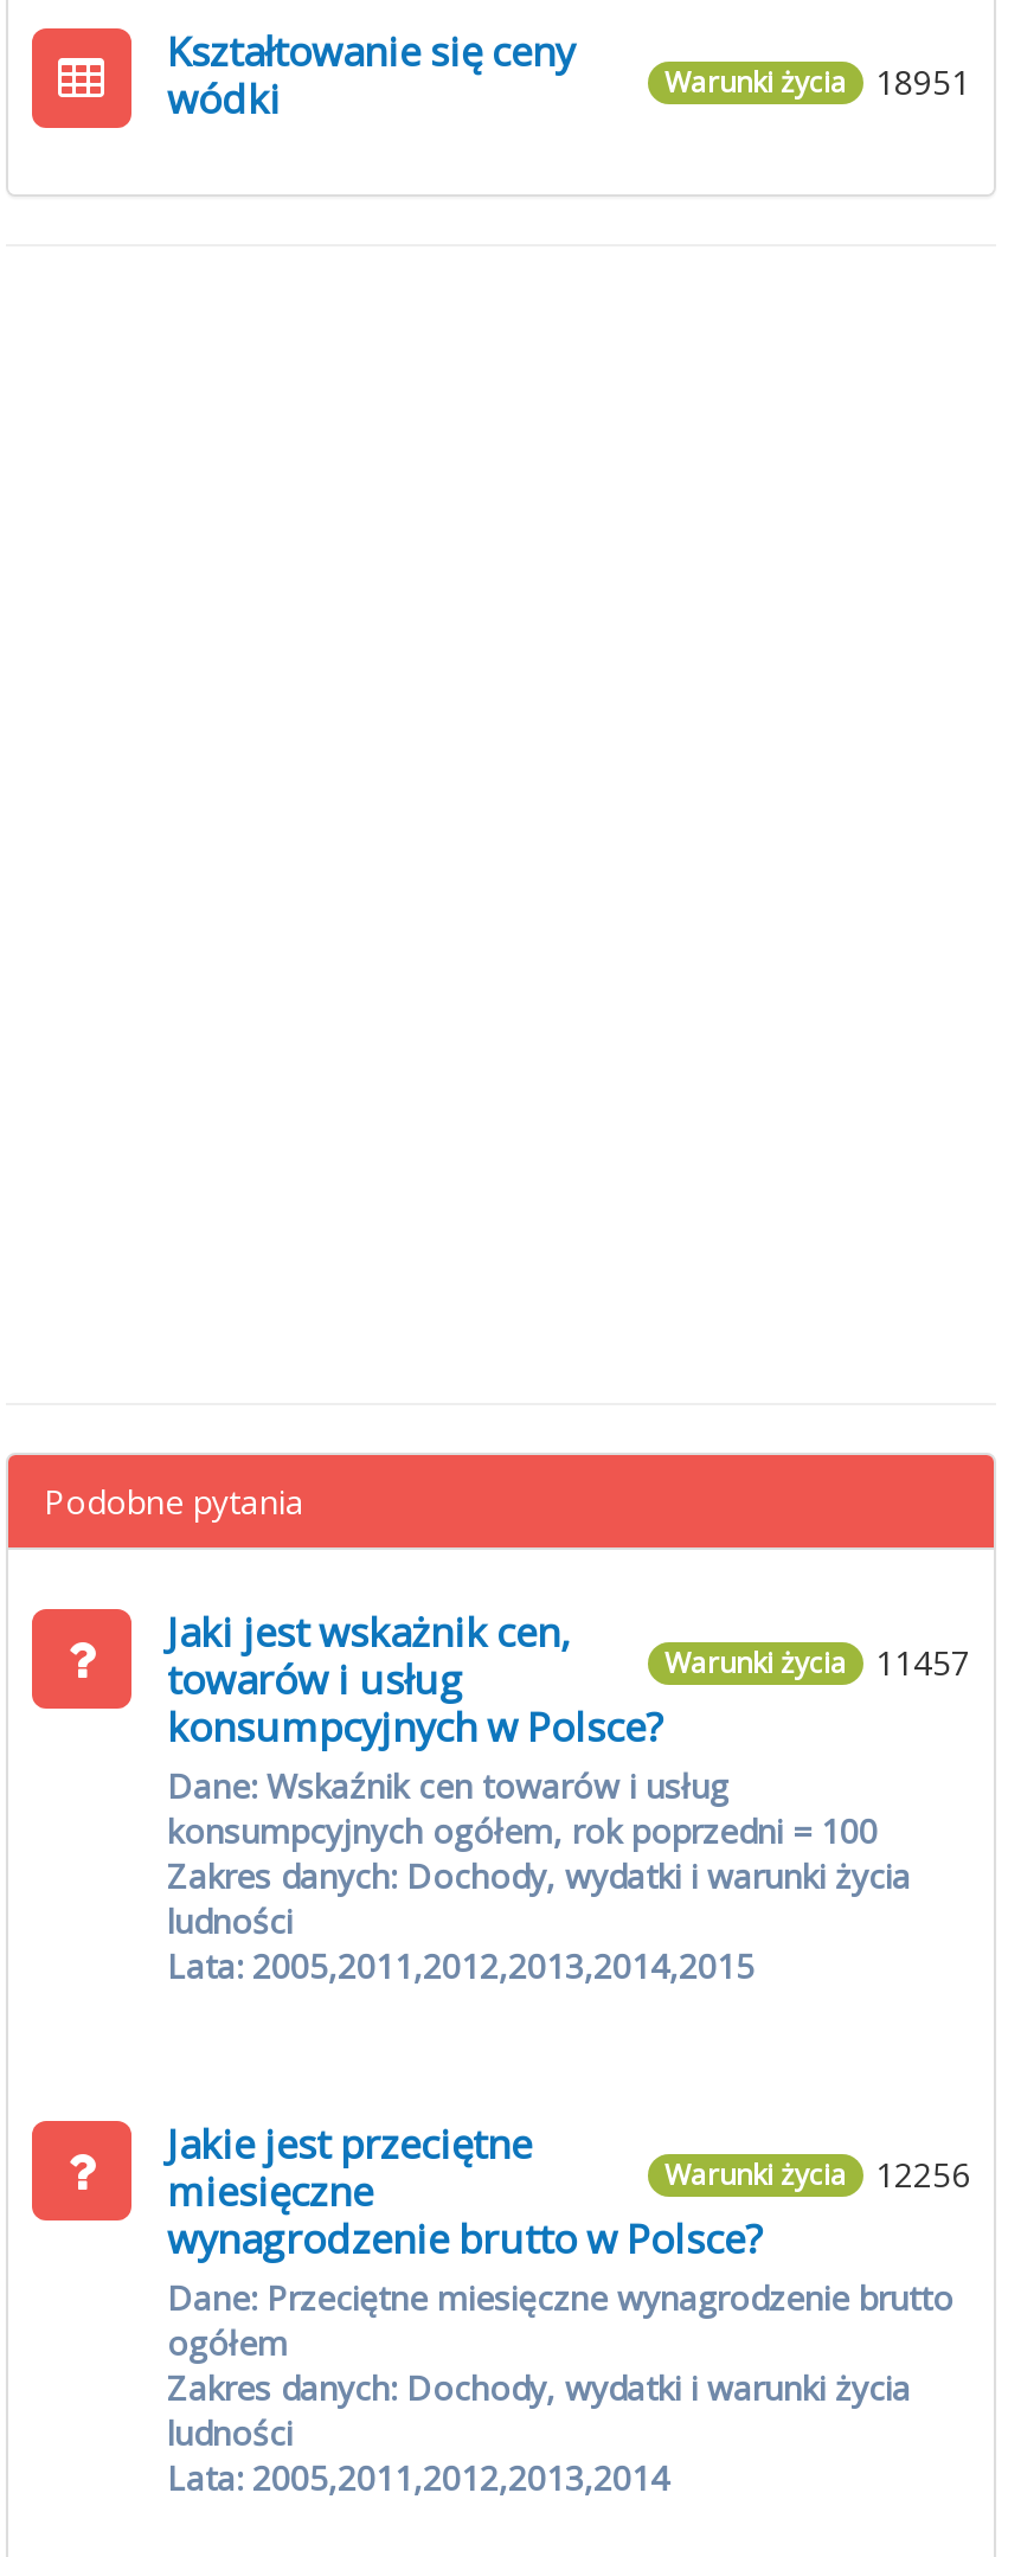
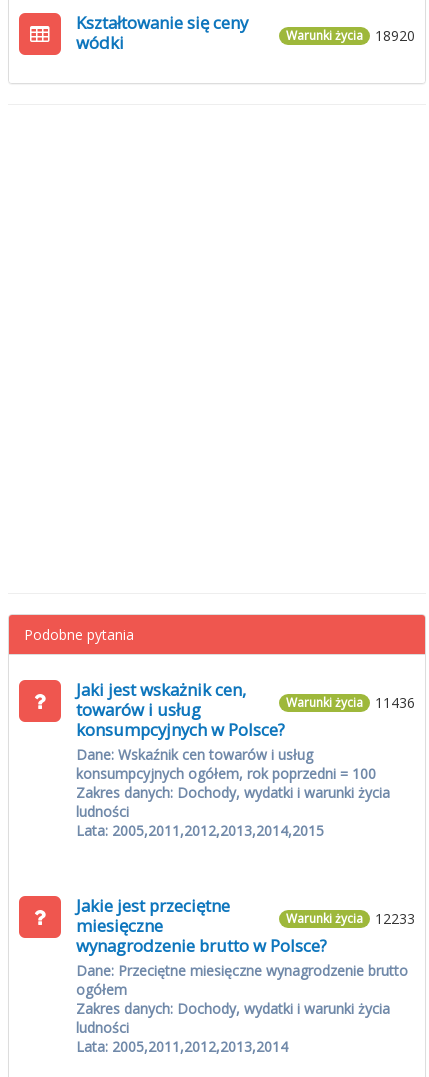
[664,59,970,104] Warunki życia 18951 -> [286,26,415,45] Warunki życia 18920
[664,1640,970,1685] Warunki życia 11457 -> [286,693,415,712] Warunki życia 11436
[664,2152,970,2197] Warunki życia 12256 -> [286,909,415,928] Warunki życia 12233

